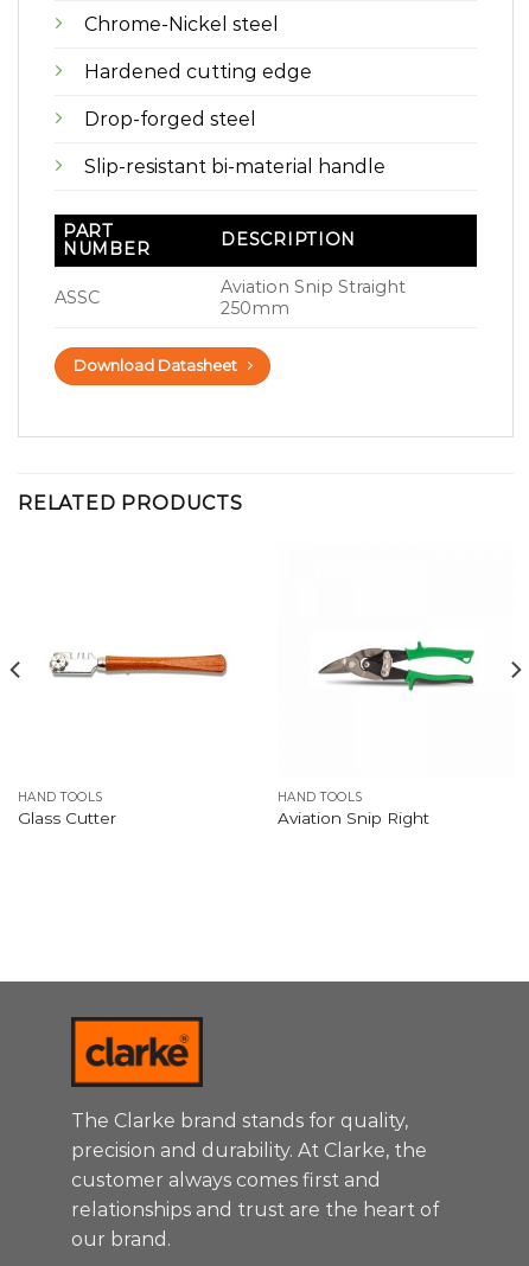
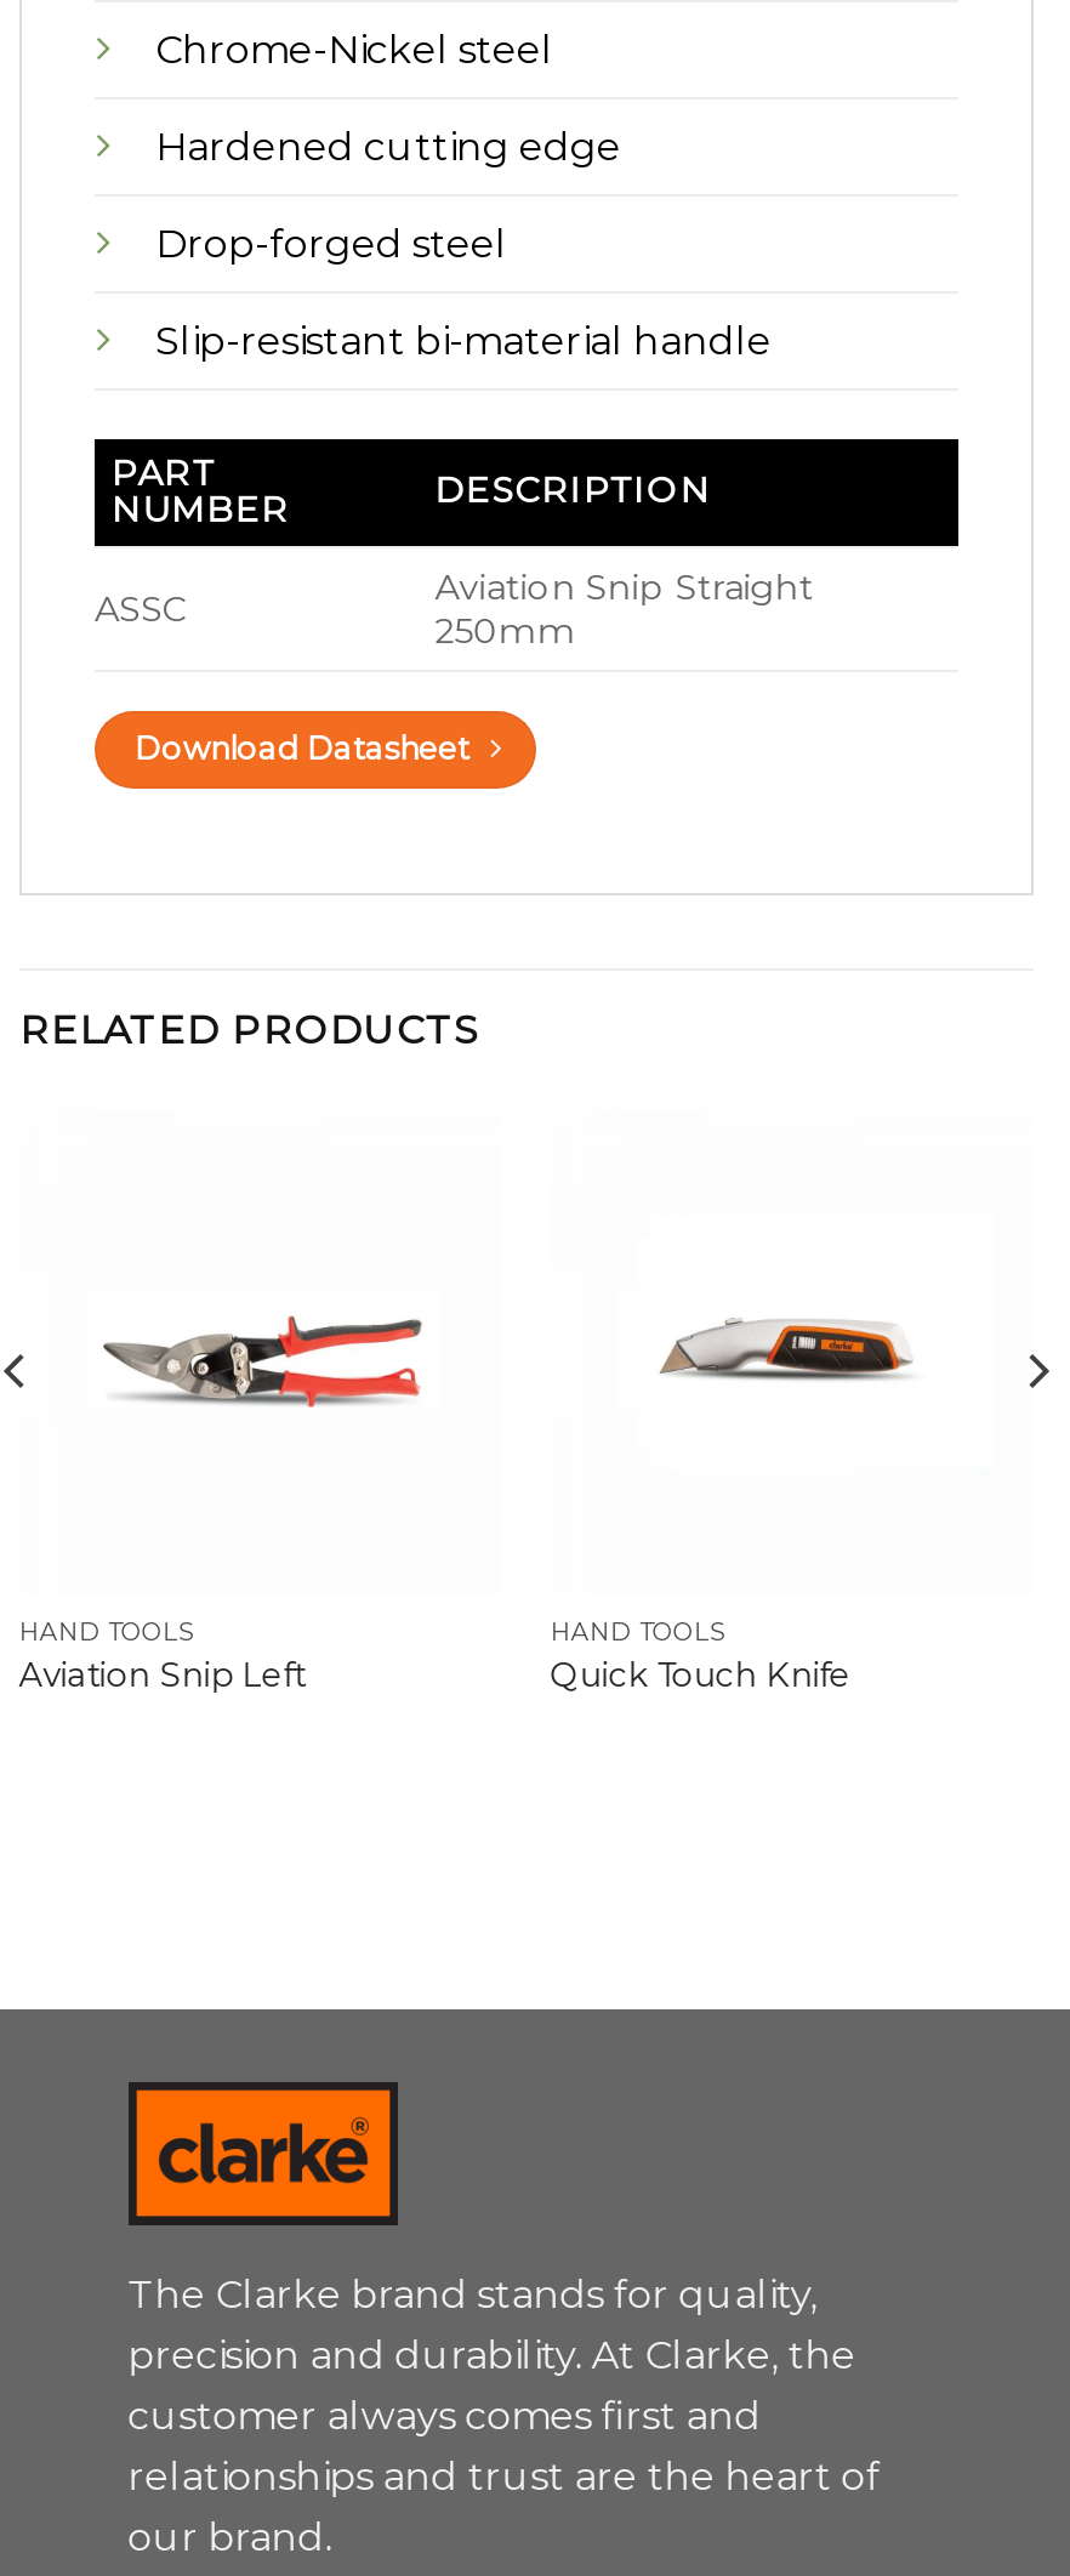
[49,644,228,686] [image] -> [85,1315,446,1410] [image]
[318,640,476,691] [image] -> [636,1315,954,1412] [image]
[18,809,116,828] Glass Cutter -> [19,1656,305,1695] Aviation Snip Left
[277,809,429,828] Aviation Snip Right -> [550,1656,851,1695] Quick Touch Knife

